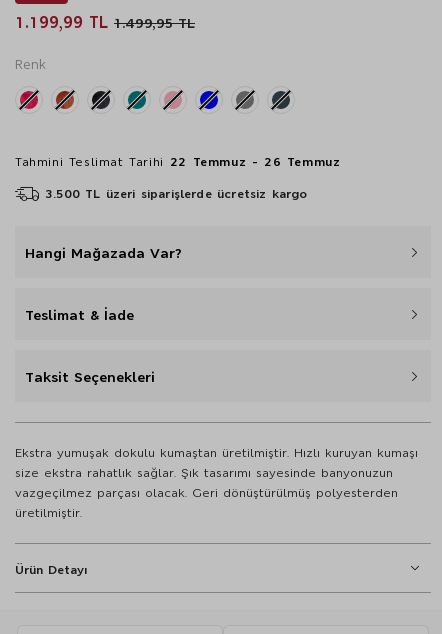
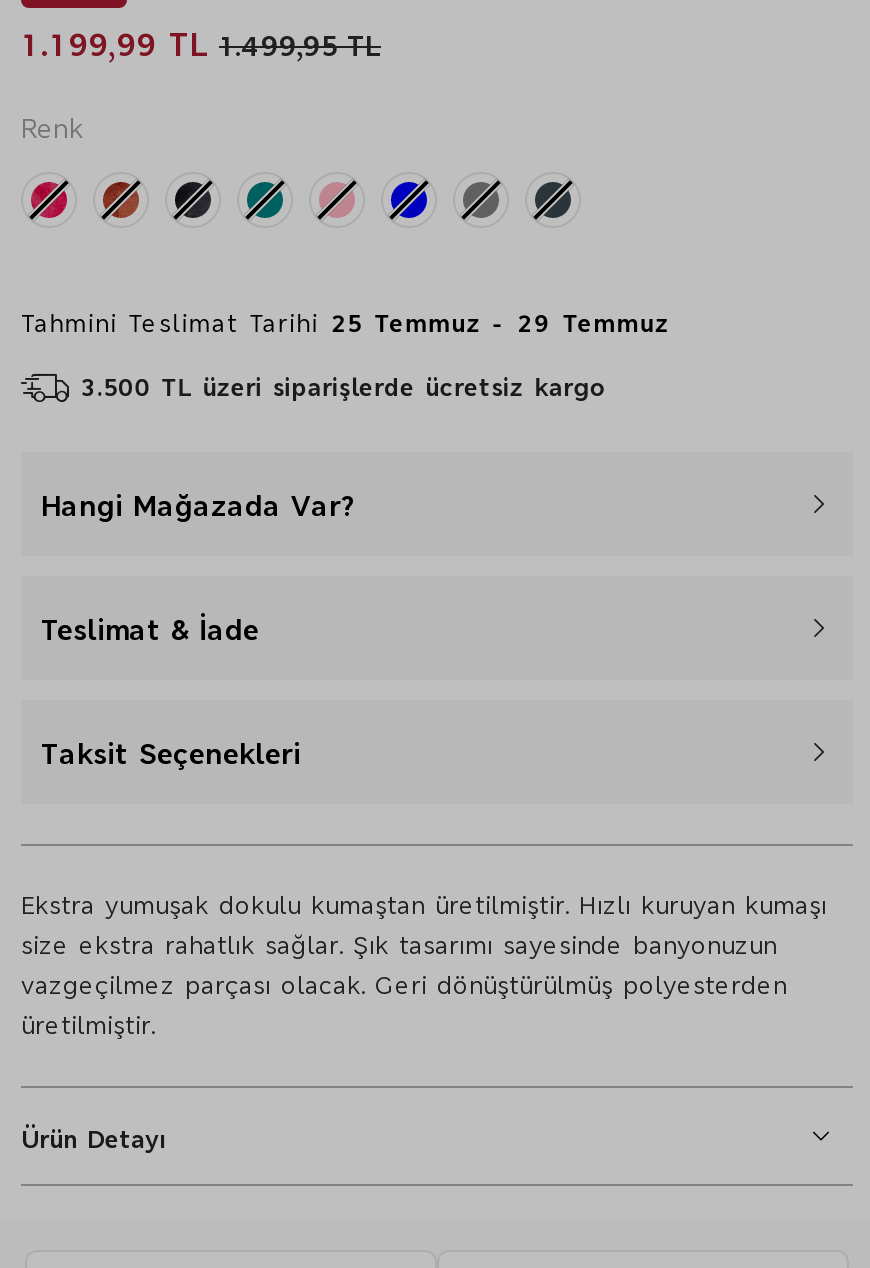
[15,154,340,170] Tahmini Teslimat Tarihi 22 Temmuz - 26 Temmuz -> [21,309,670,341] Tahmini Teslimat Tarihi 25 Temmuz - 29 Temmuz

